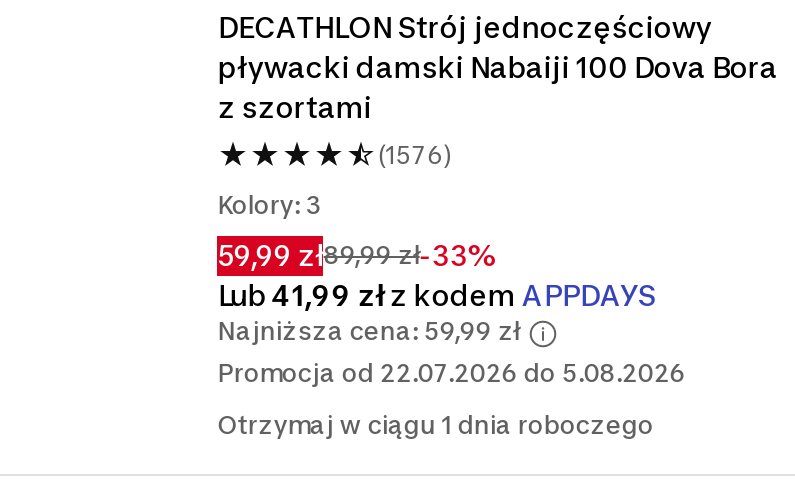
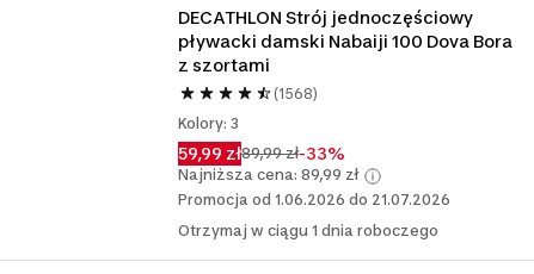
[378,140,452,170] (1576) -> [274,85,318,102] (1568)
[218,278,686,388] Lub 41,99 zł z kodem APPDAYS | Najniższa cena: 59,99 zł | Promocja od 22.07.2026 do 5.08.2026 -> [178,166,451,208] Najniższa cena: 89,99 zł | Promocja od 1.06.2026 do 21.07.2026

